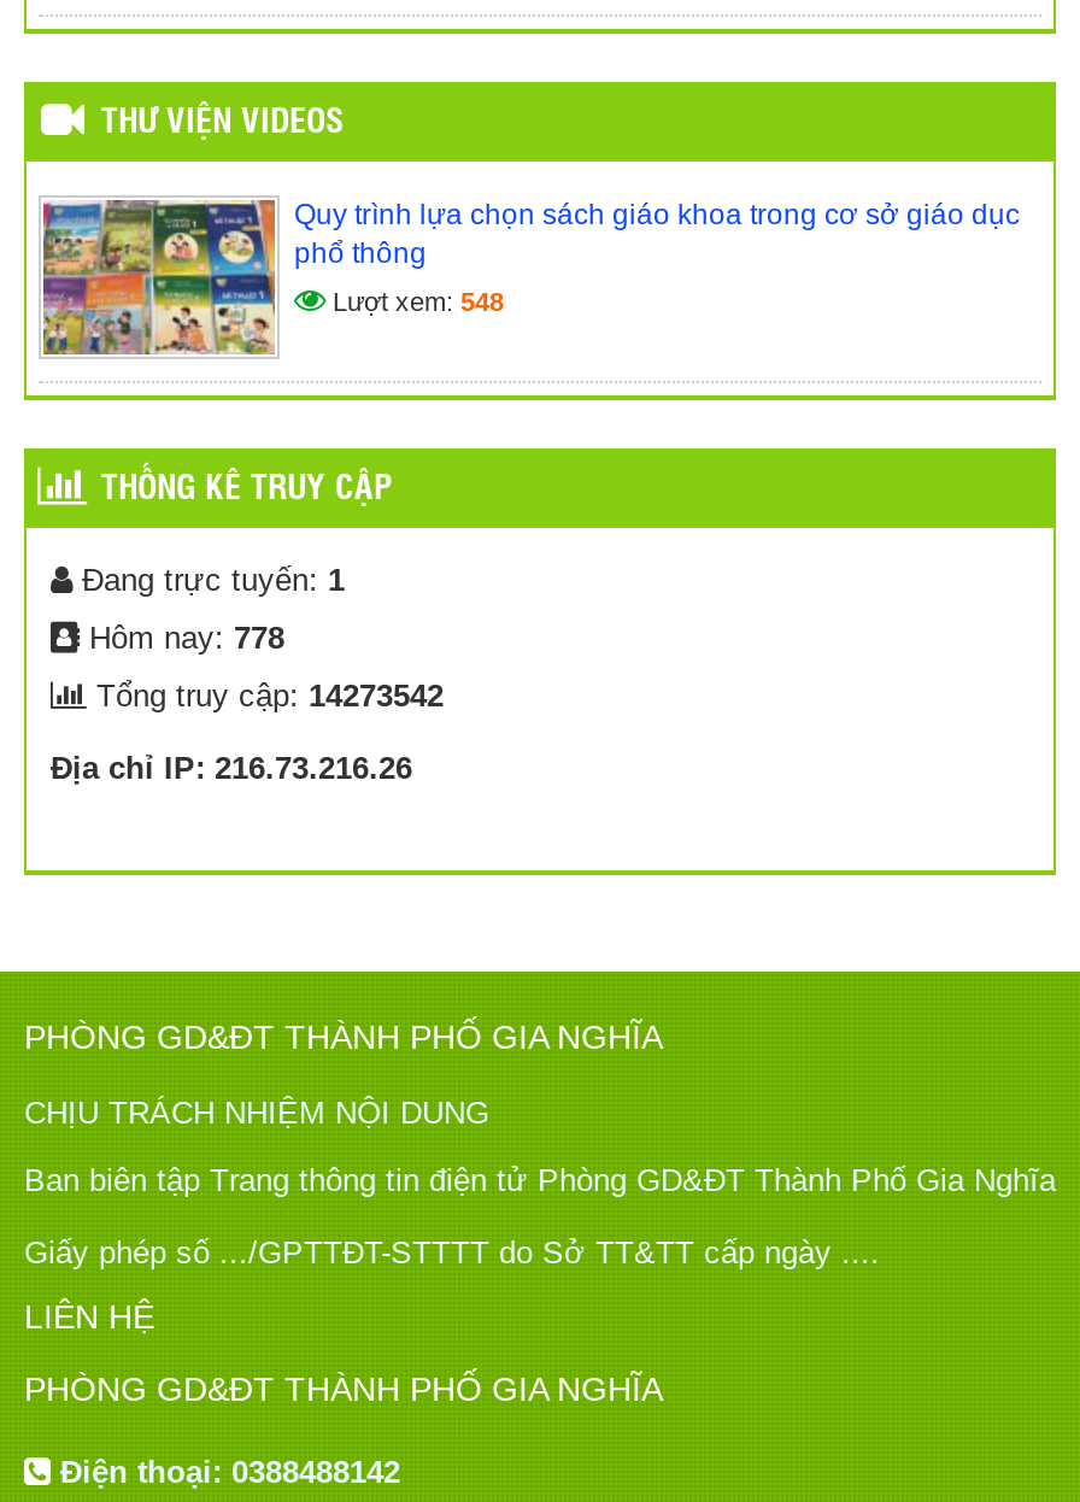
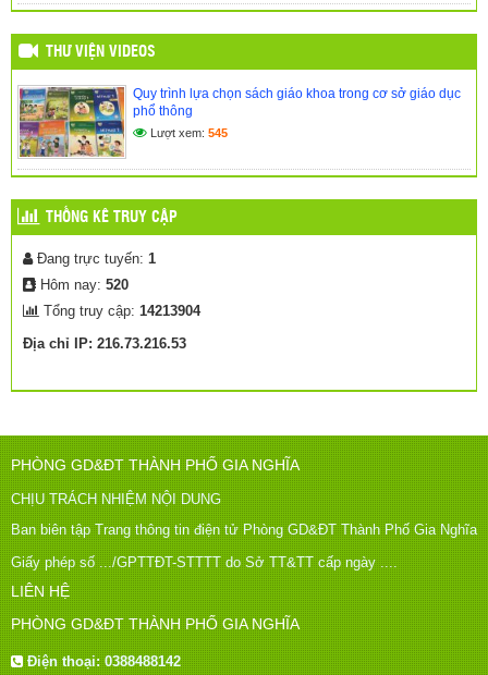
[325,287,504,316] Lượt xem: 548 -> [147,126,228,139] Lượt xem: 545
[80,619,284,656] Hôm nay: 778 -> [36,276,129,293] Hôm nay: 520
[87,677,444,713] Tổng truy cập: 14273542 -> [39,303,200,319] Tổng truy cập: 14213904
[51,750,412,786] Địa chỉ IP: 216.73.216.26 -> [23,335,186,352] Địa chỉ IP: 216.73.216.53

